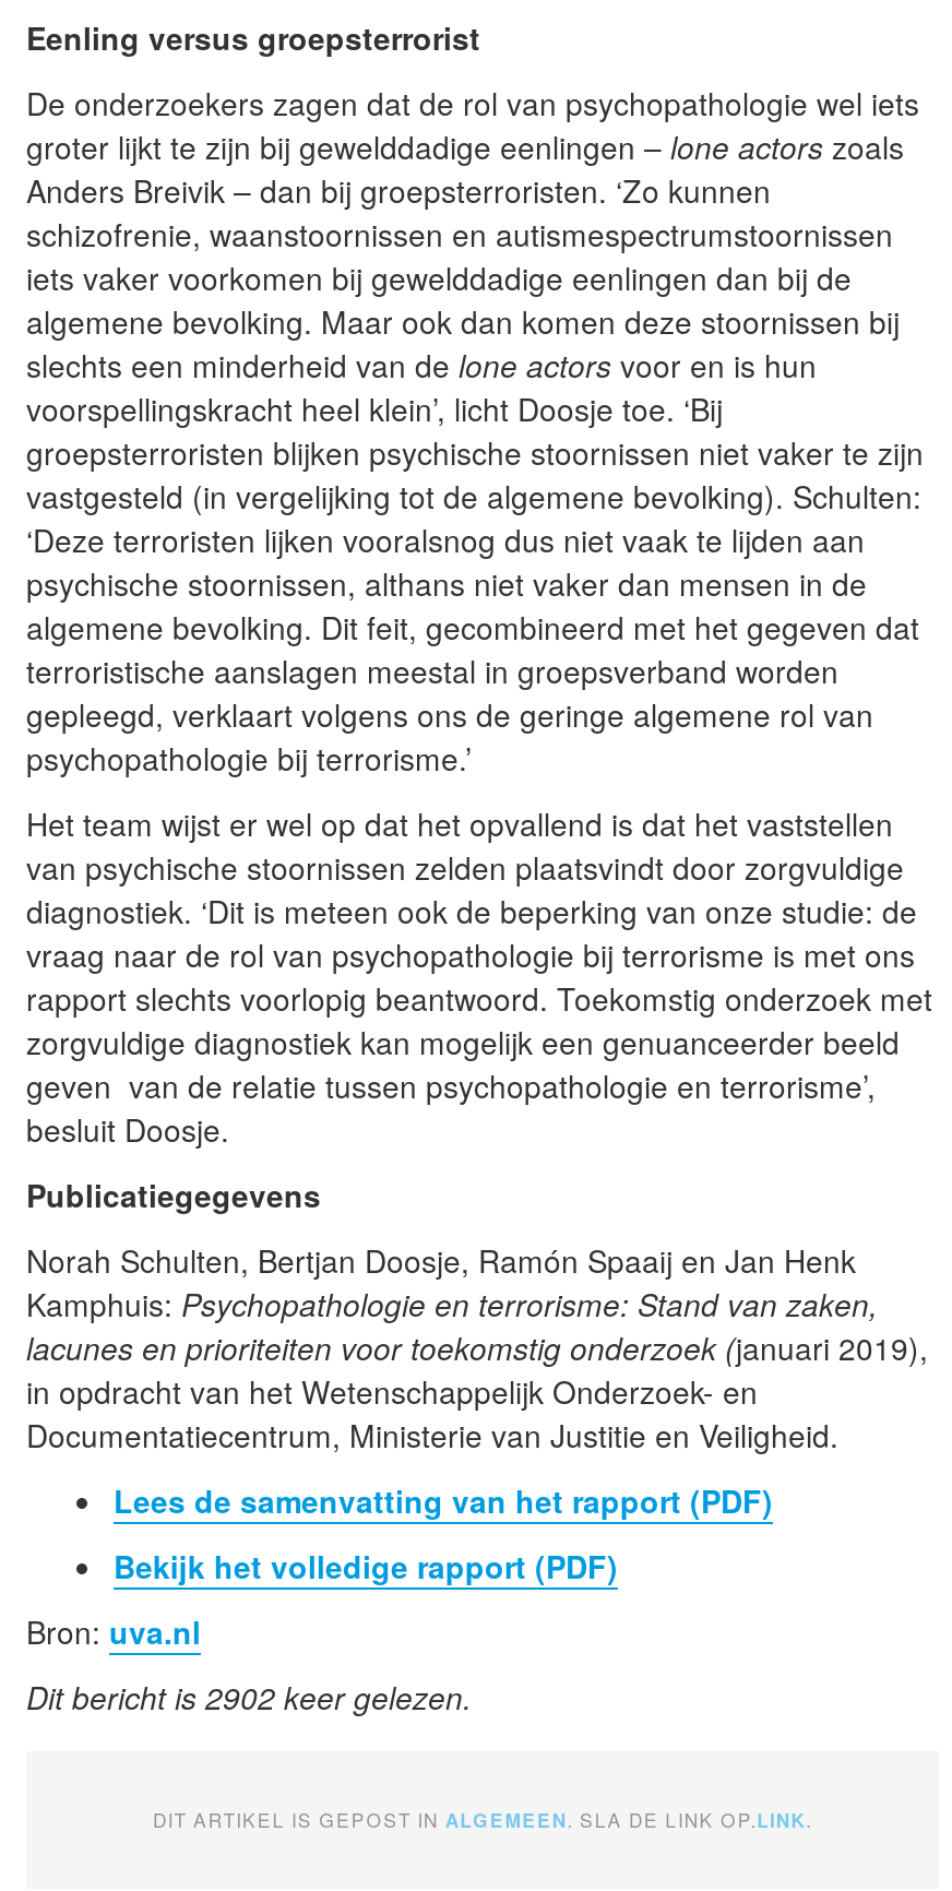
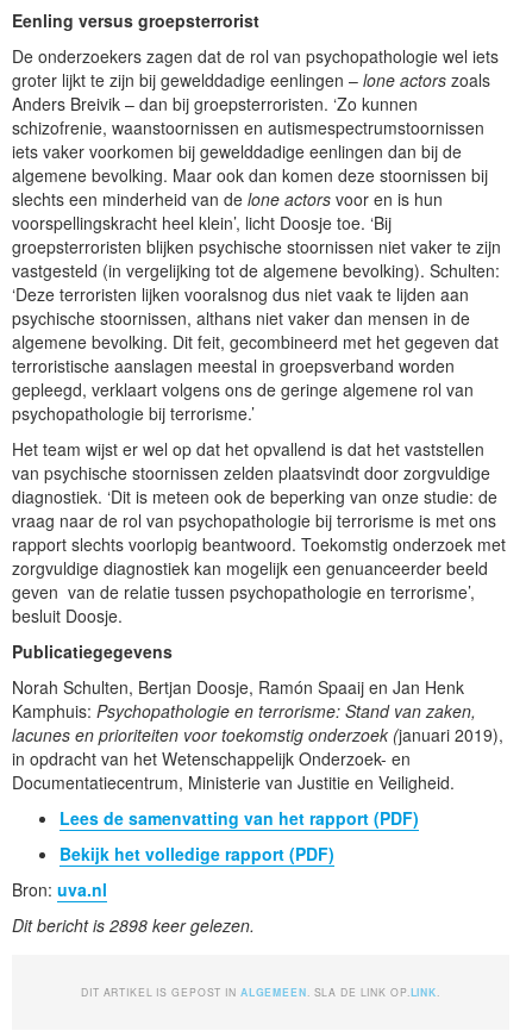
[26,1674,472,1717] Dit bericht is 2902 keer gelezen. -> [12,913,255,936] Dit bericht is 2898 keer gelezen.

